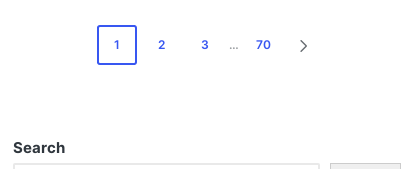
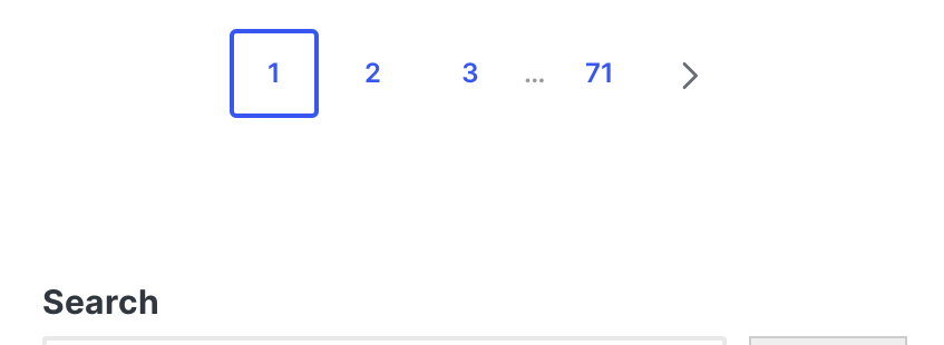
[255,37,270,52] 70 -> [585,56,614,89] 71

